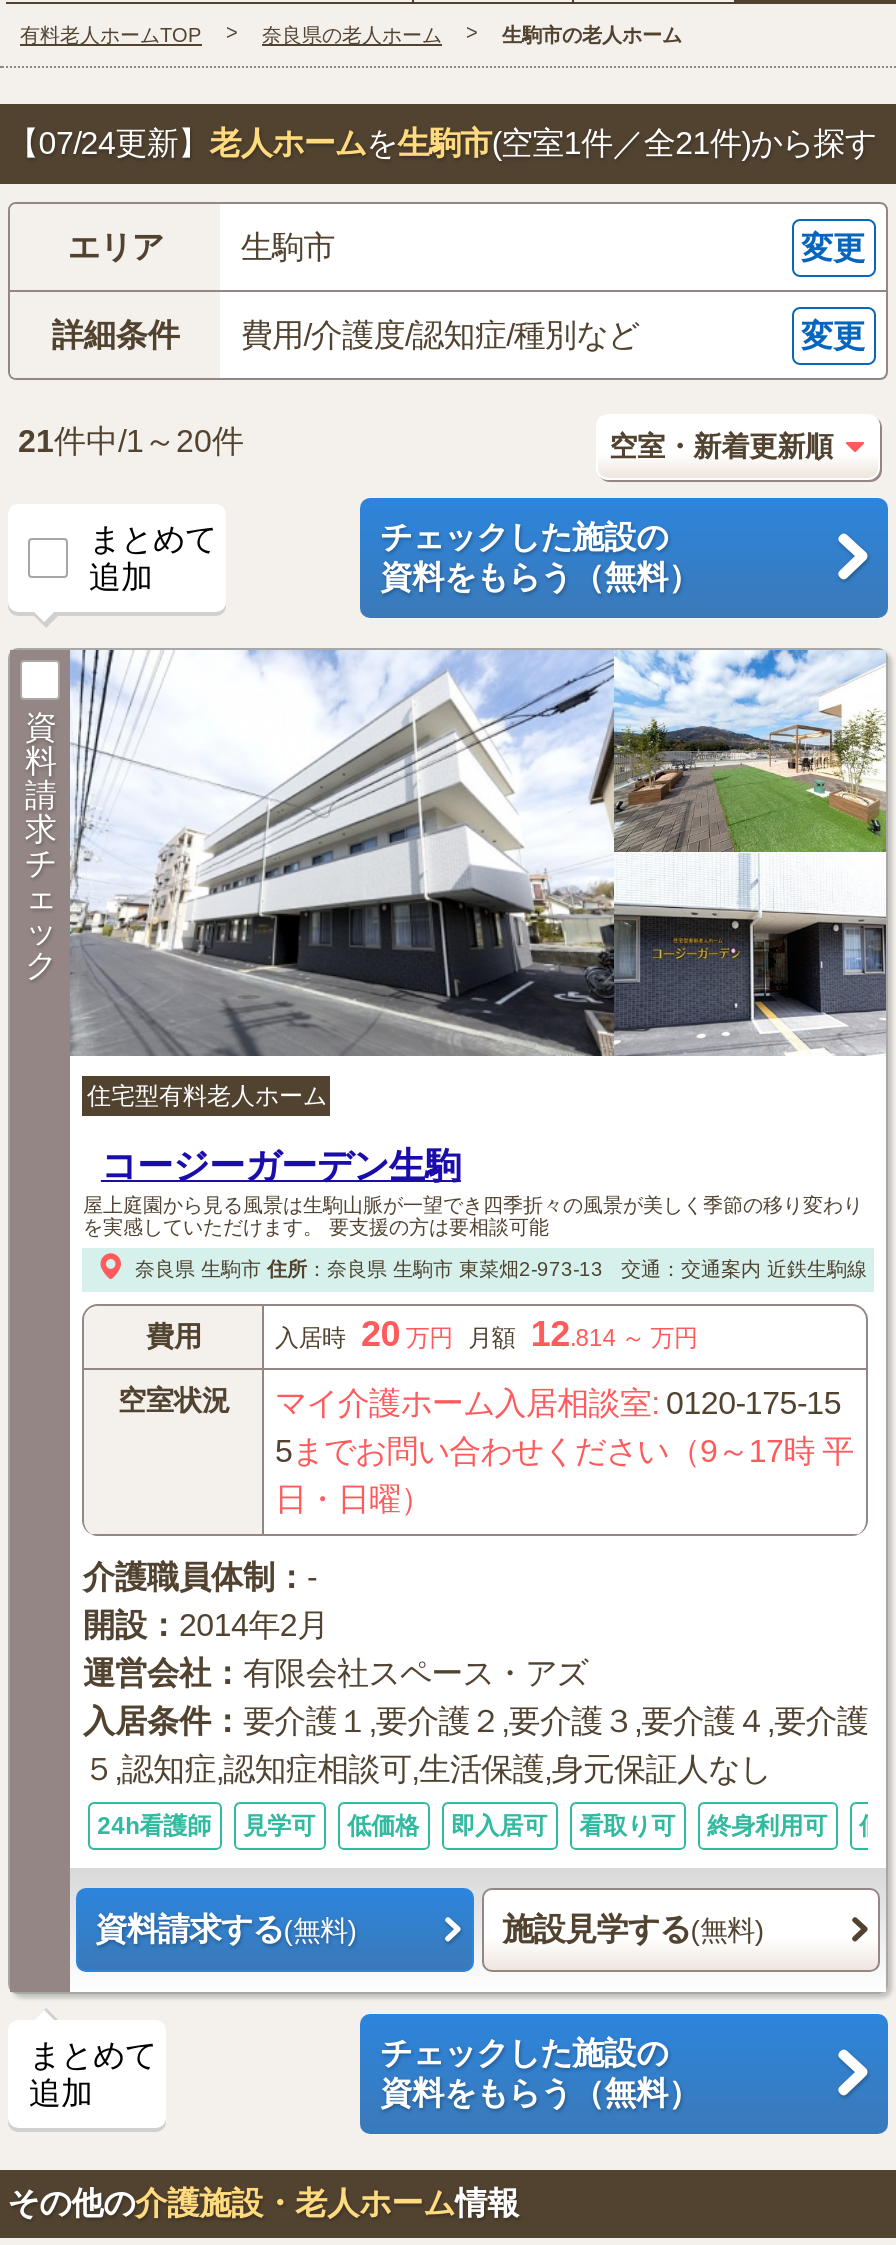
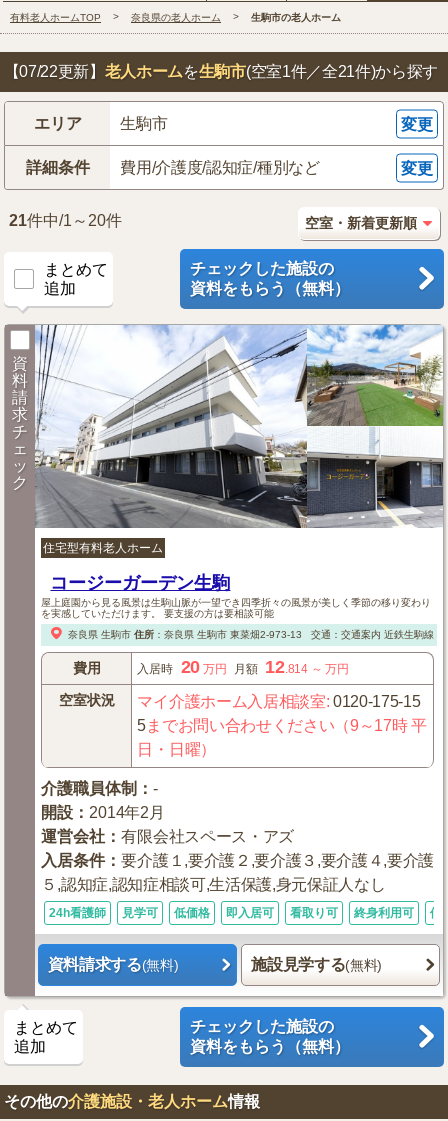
[7,126,876,160] 【07/24更新】老人ホームを生駒市(空室1件／全21件)から探す -> [4,63,438,80] 【07/22更新】老人ホームを生駒市(空室1件／全21件)から探す

